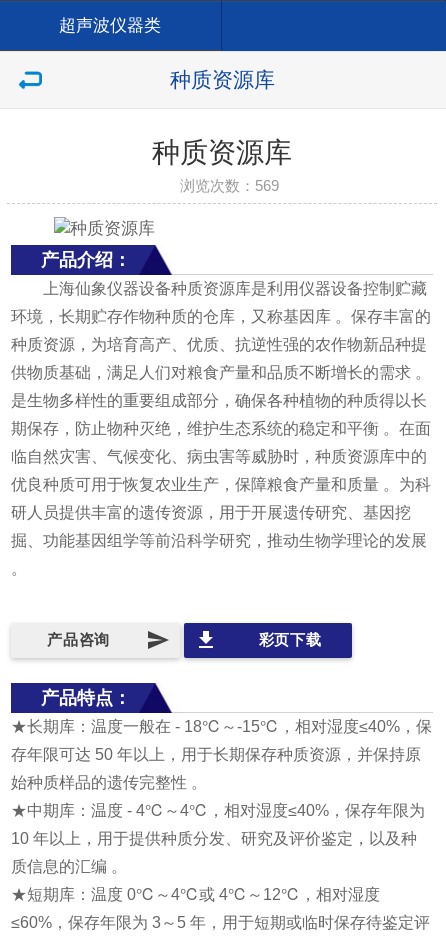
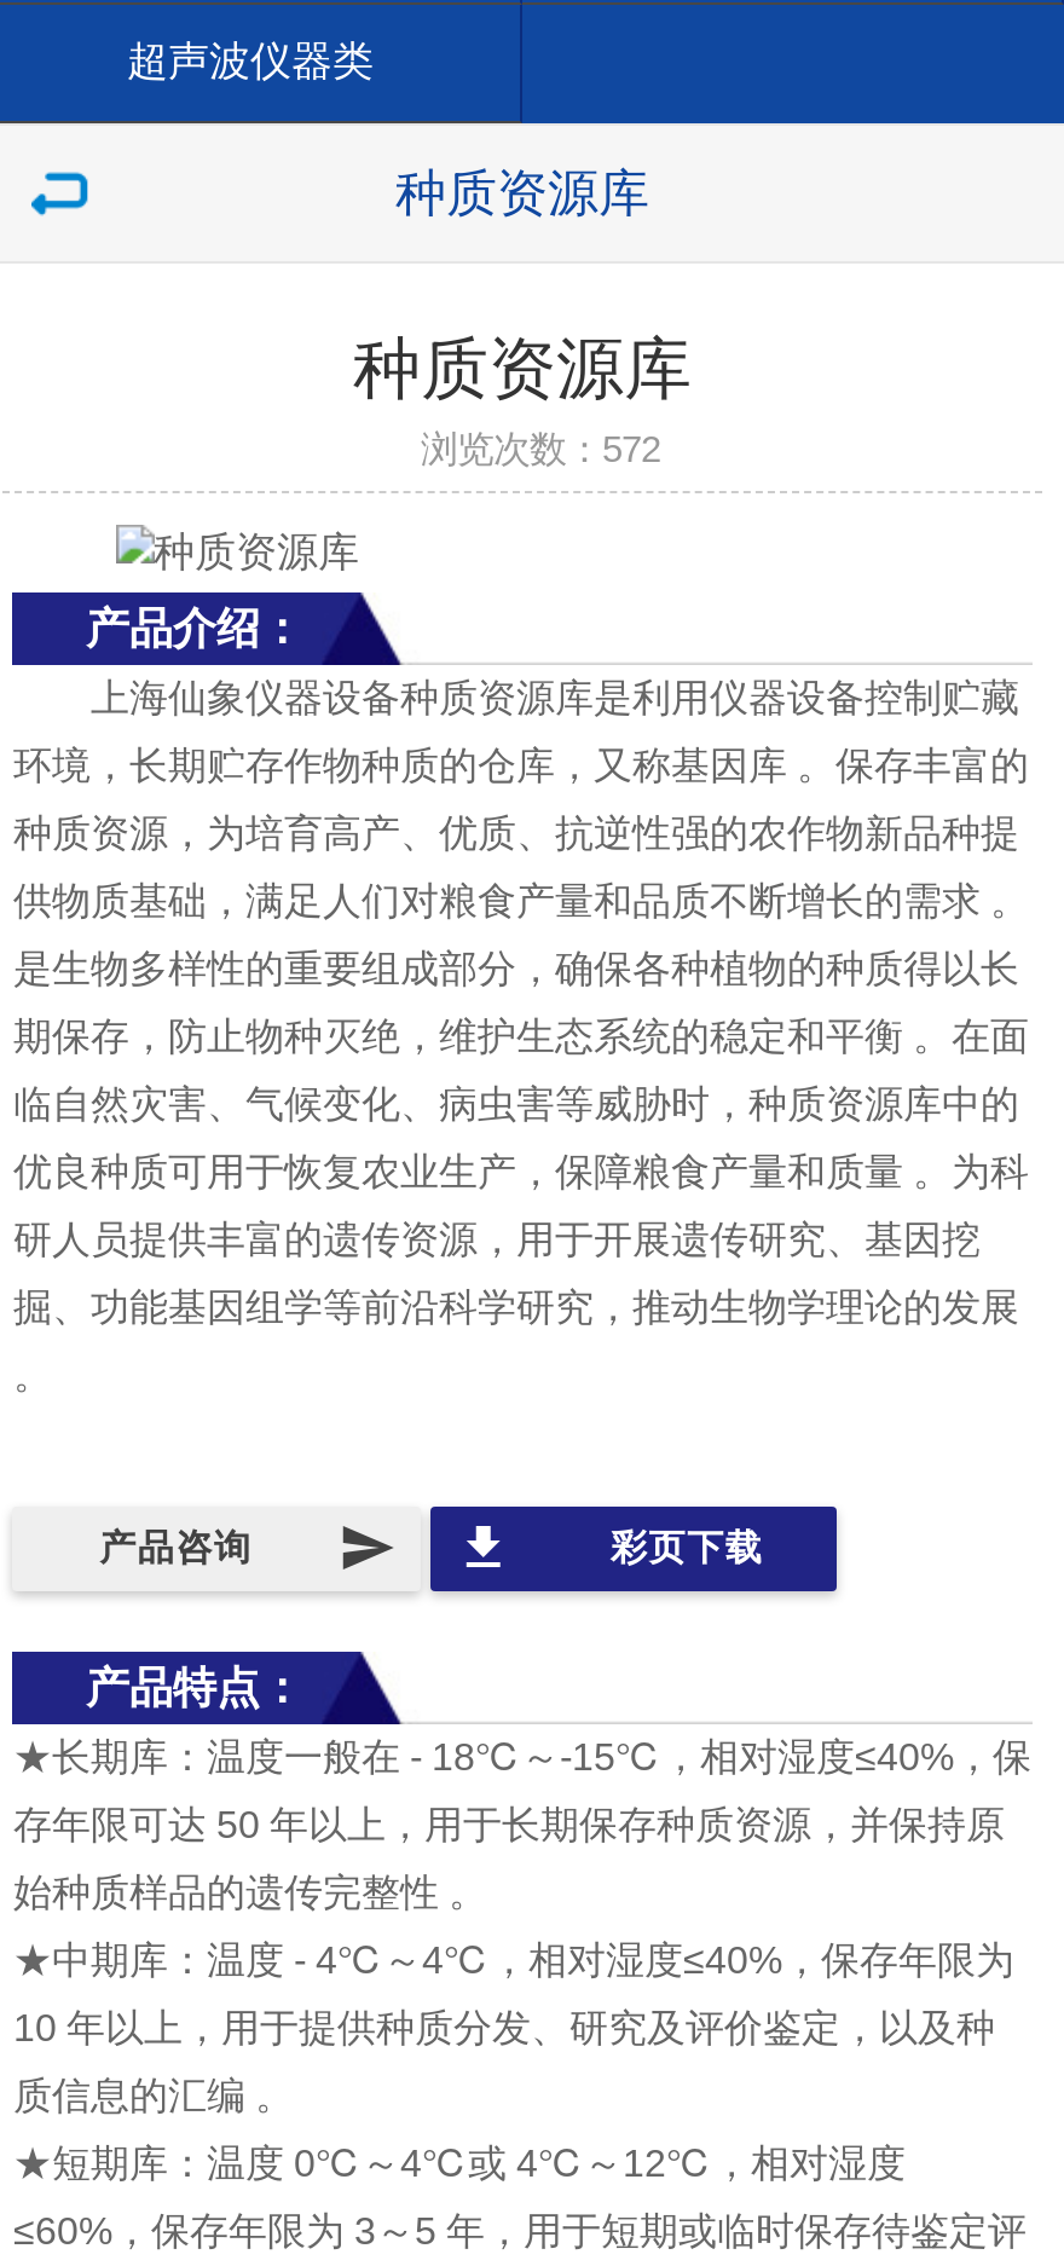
[165,177,279,194] 浏览次数：569 -> [384,428,660,469] 浏览次数：572

